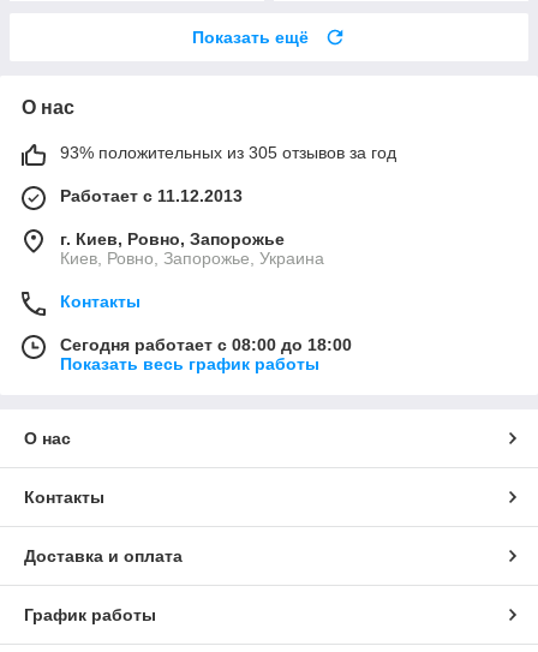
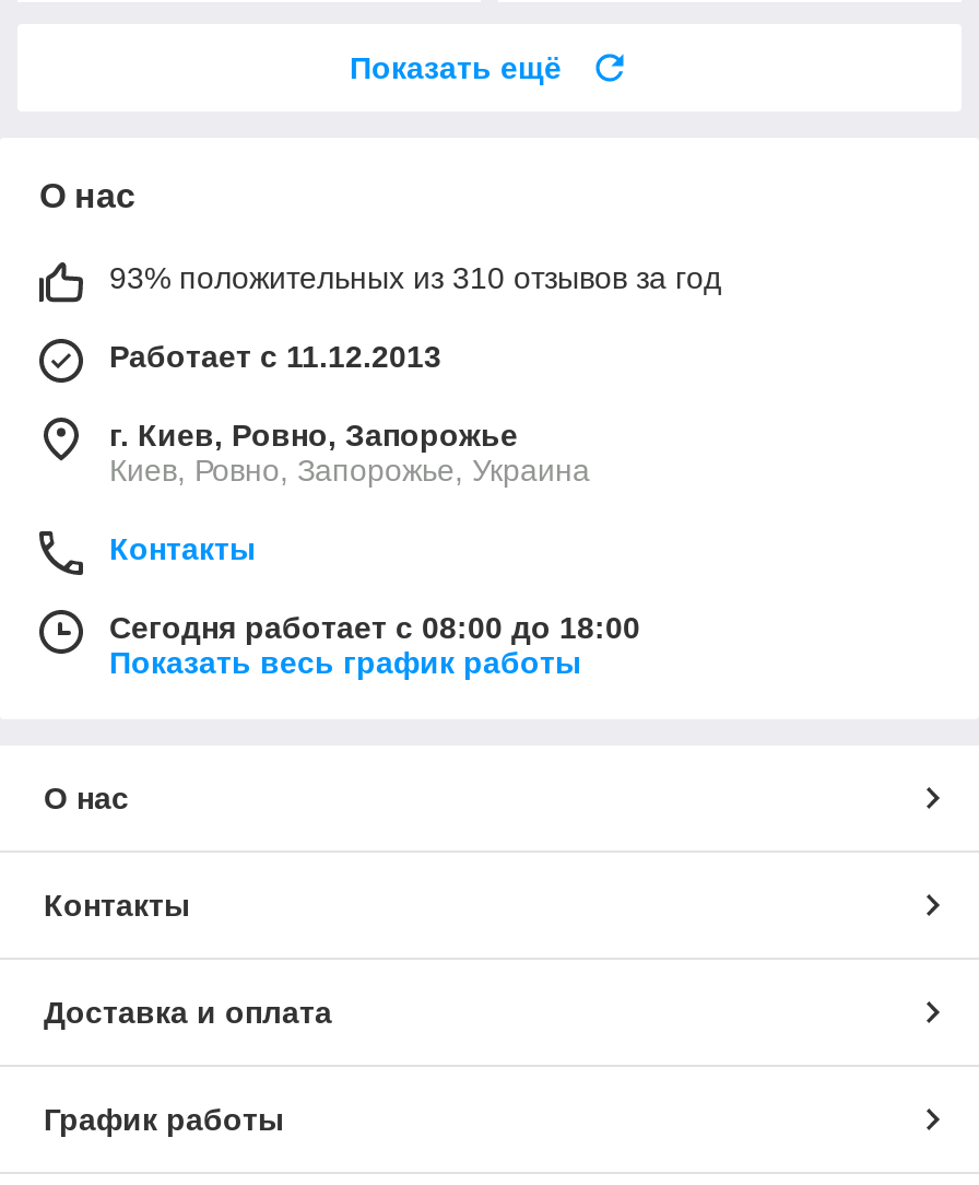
[60,143,396,162] 93% положительных из 305 отзывов за год -> [109,260,721,295] 93% положительных из 310 отзывов за год

